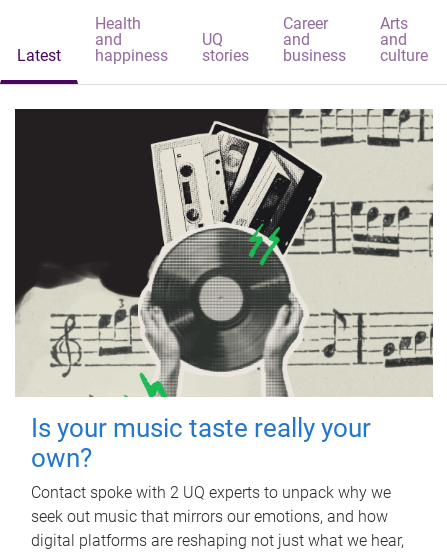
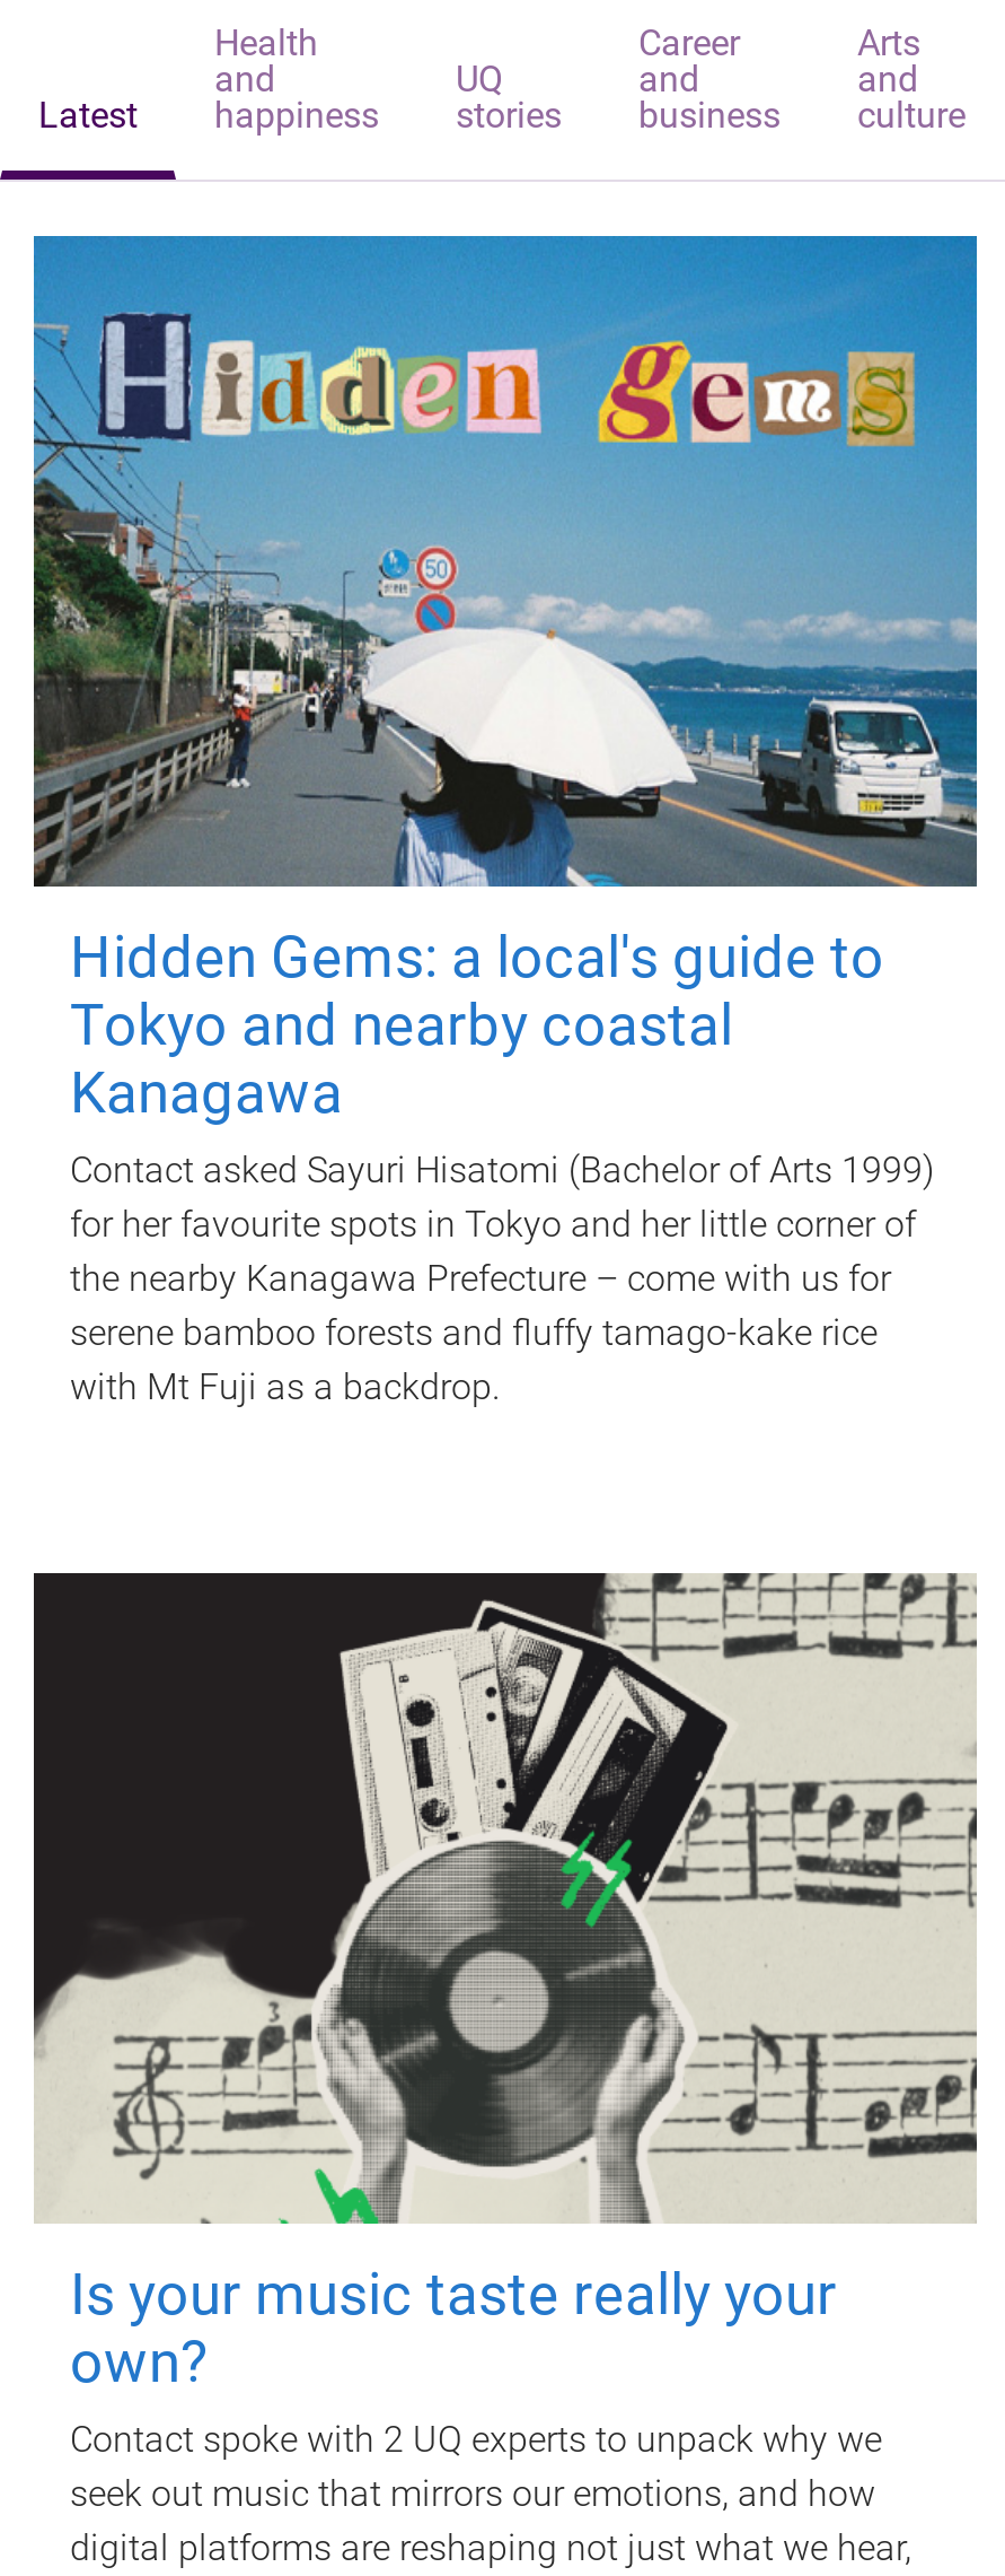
none -> [32,234,979,1408] [image] | Hidden Gems: a local's guide to | Tokyo and nearby coastal | Kanagawa | Contact asked Sayuri Hisatomi (Bachelor of Arts 1999) | for her favourite spots in Tokyo and her little corner of | the nearby Kanagawa Prefecture – come with us for | serene bamboo forests and fluffy tamago-kake rice | with Mt Fuji as a backdrop.

